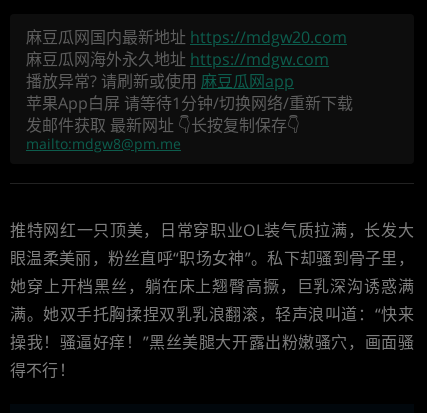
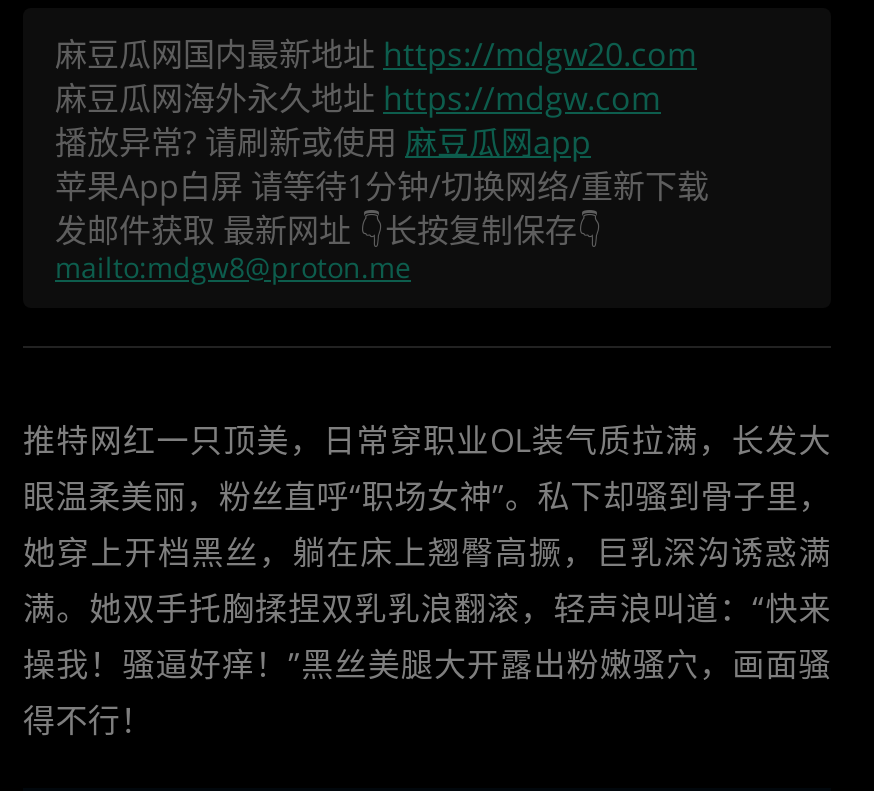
[26,134,181,153] mailto:mdgw8@pm.me -> [55,248,411,286] mailto:mdgw8@proton.me

